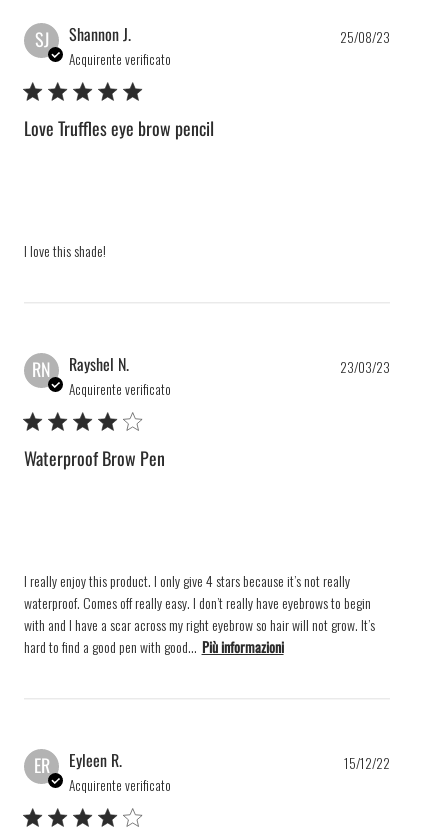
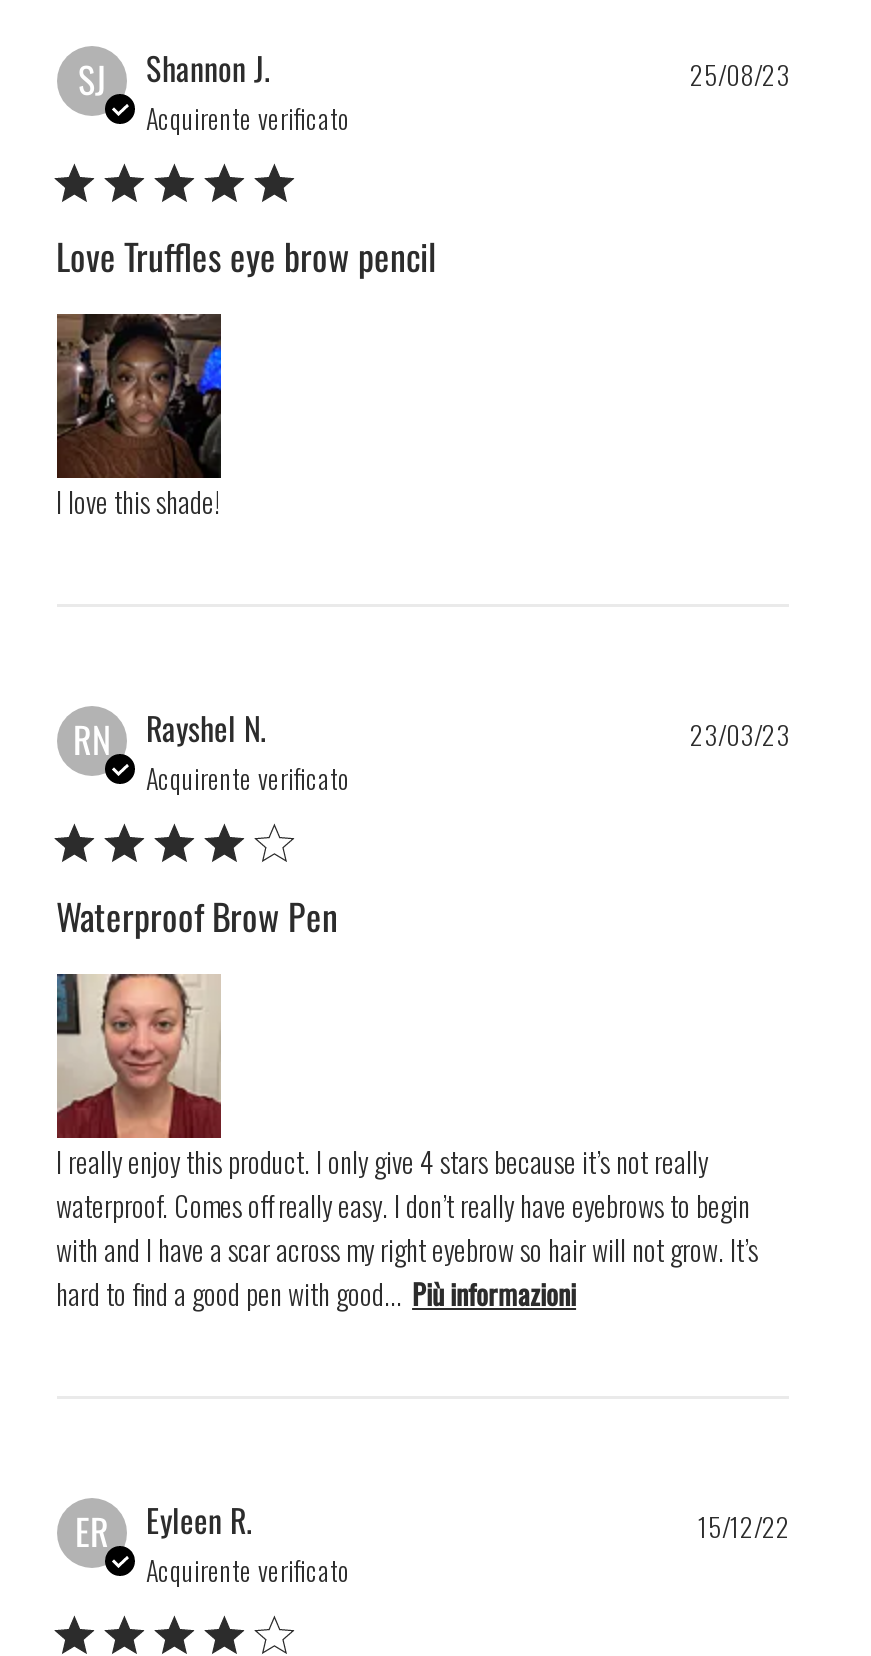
none -> [55,312,223,474] [image]
none -> [55,972,223,1134] [image]

